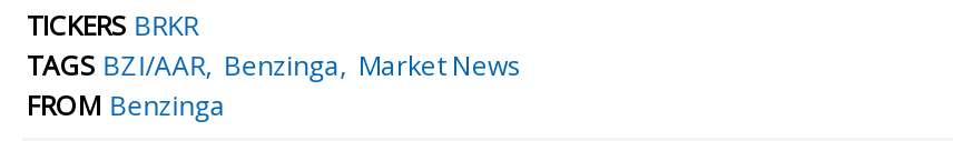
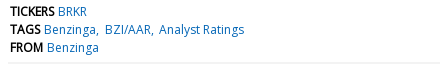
[27,46,521,84] TAGS BZI/AAR Benzinga Market News -> [10,21,244,38] TAGS Benzinga BZI/AAR Analyst Ratings

